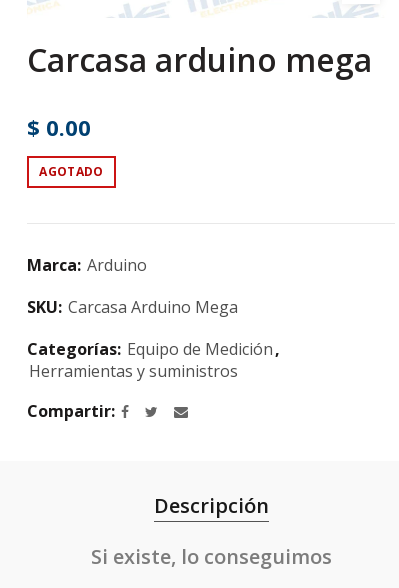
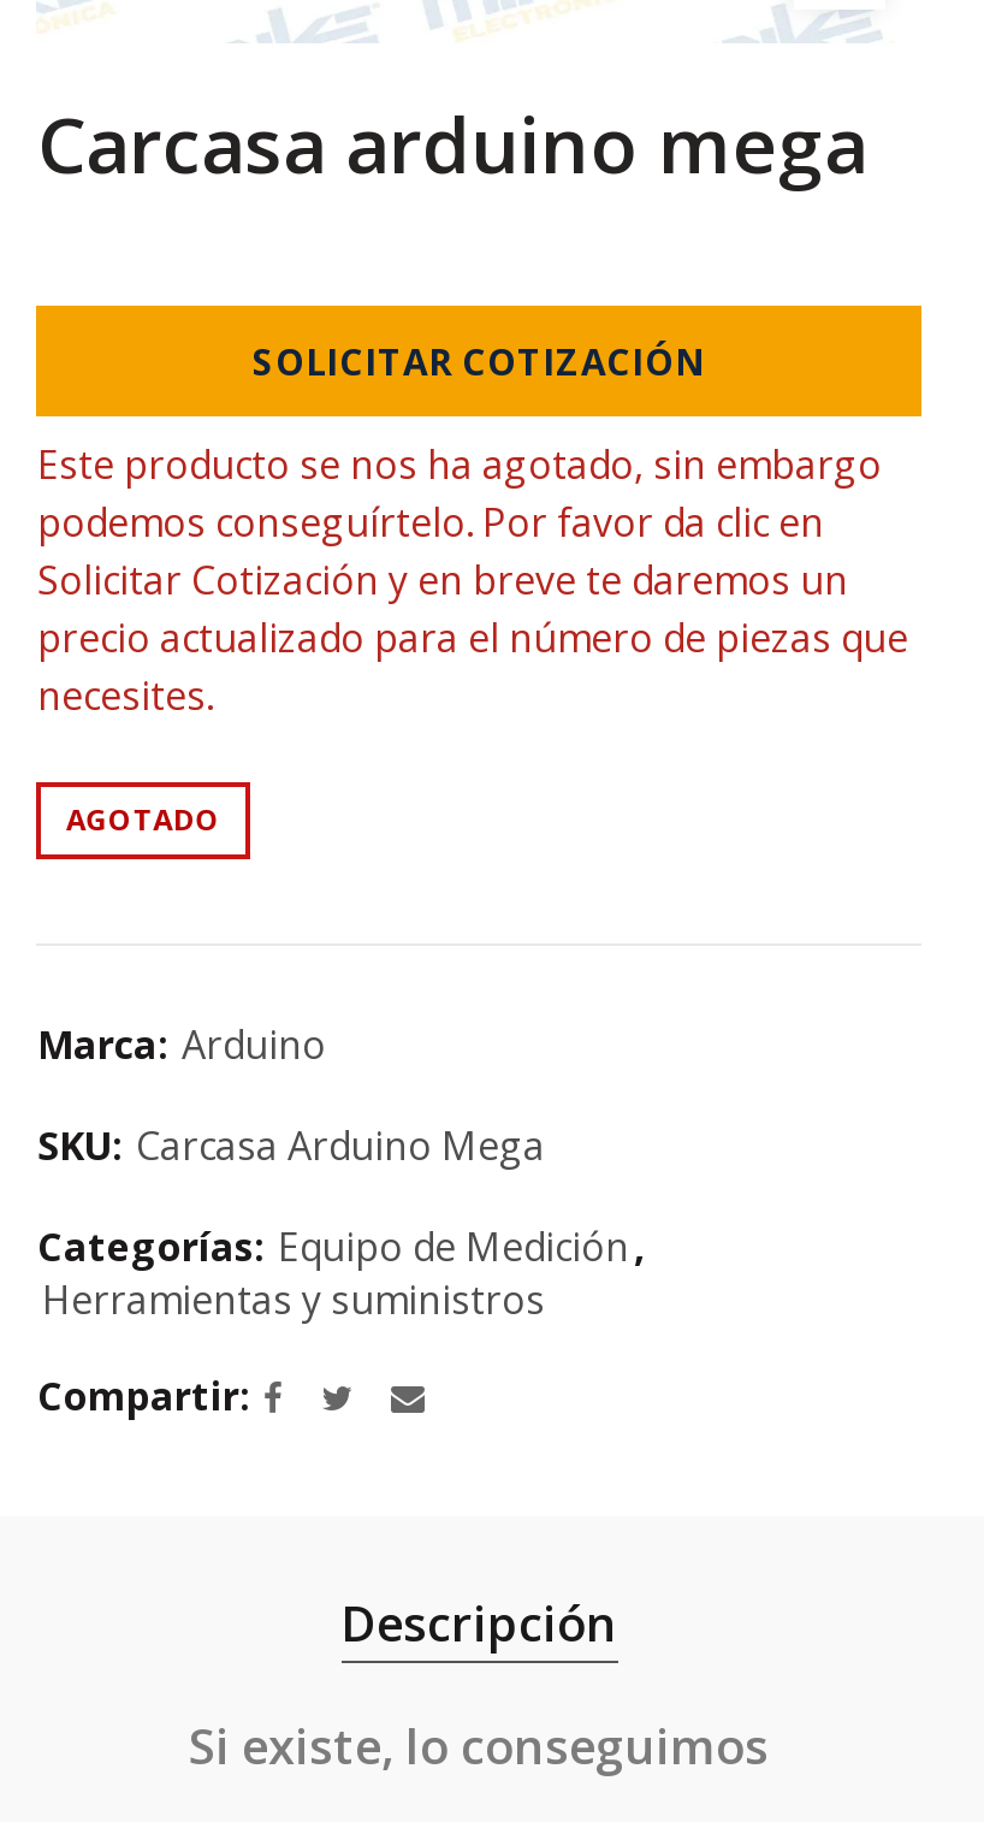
[27,112,91,142] $ 0.00 -> [37,337,908,722] SOLICITAR COTIZACIÓN | Este producto se nos ha agotado, sin embargo | podemos conseguírtelo. Por favor da clic en | Solicitar Cotización y en breve te daremos un | precio actualizado para el número de piezas que | necesites.

